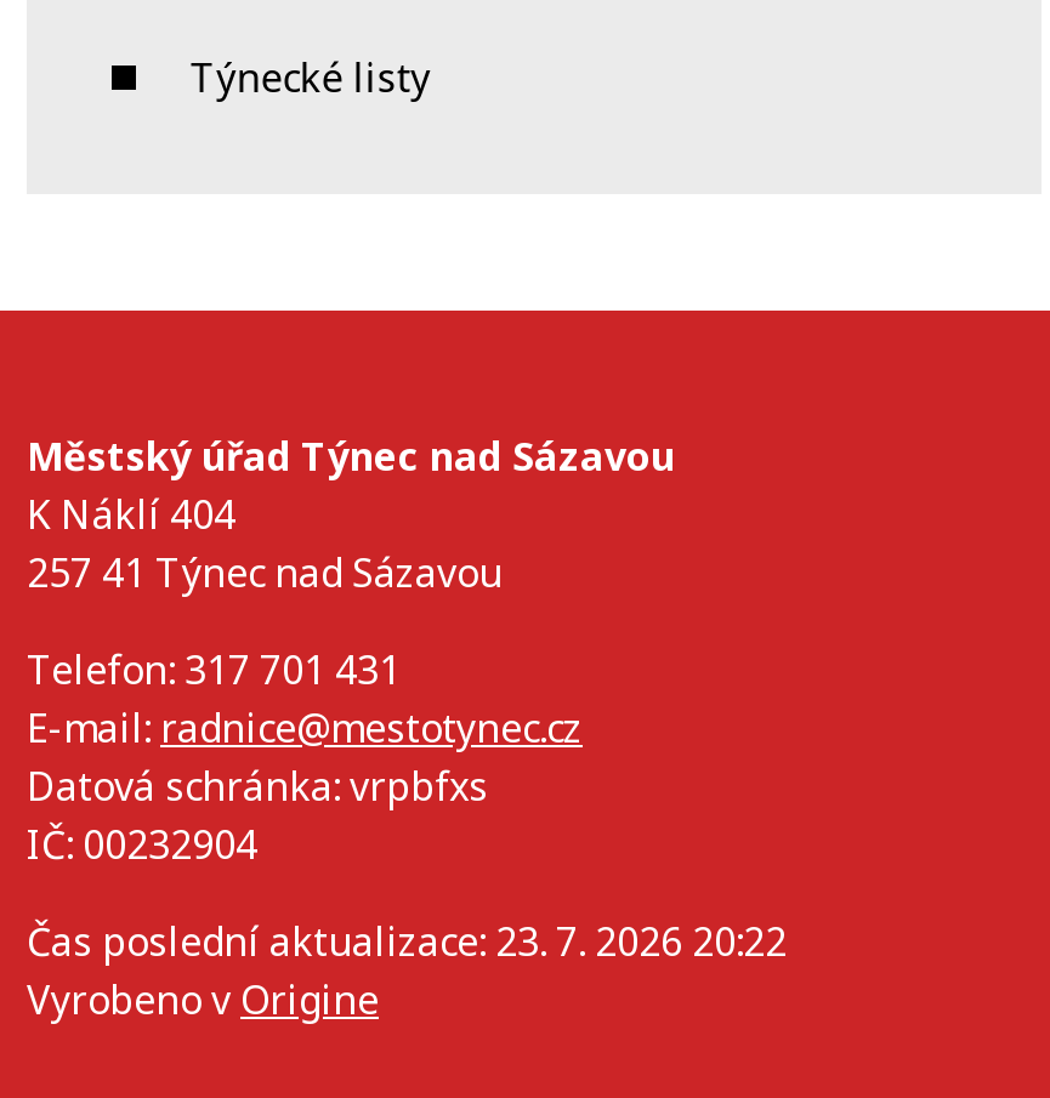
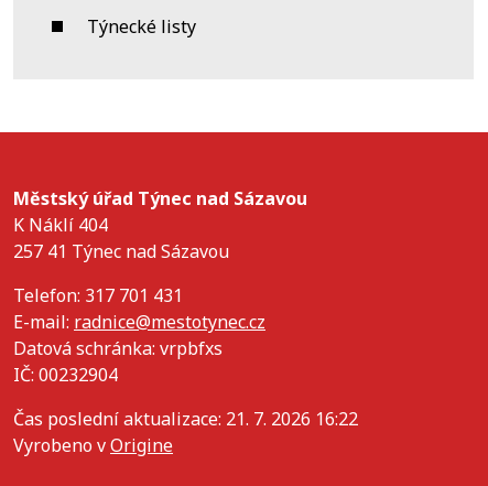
[27,914,787,967] Čas poslední aktualizace: 23. 7. 2026 20:22 -> [13,406,358,430] Čas poslední aktualizace: 21. 7. 2026 16:22

